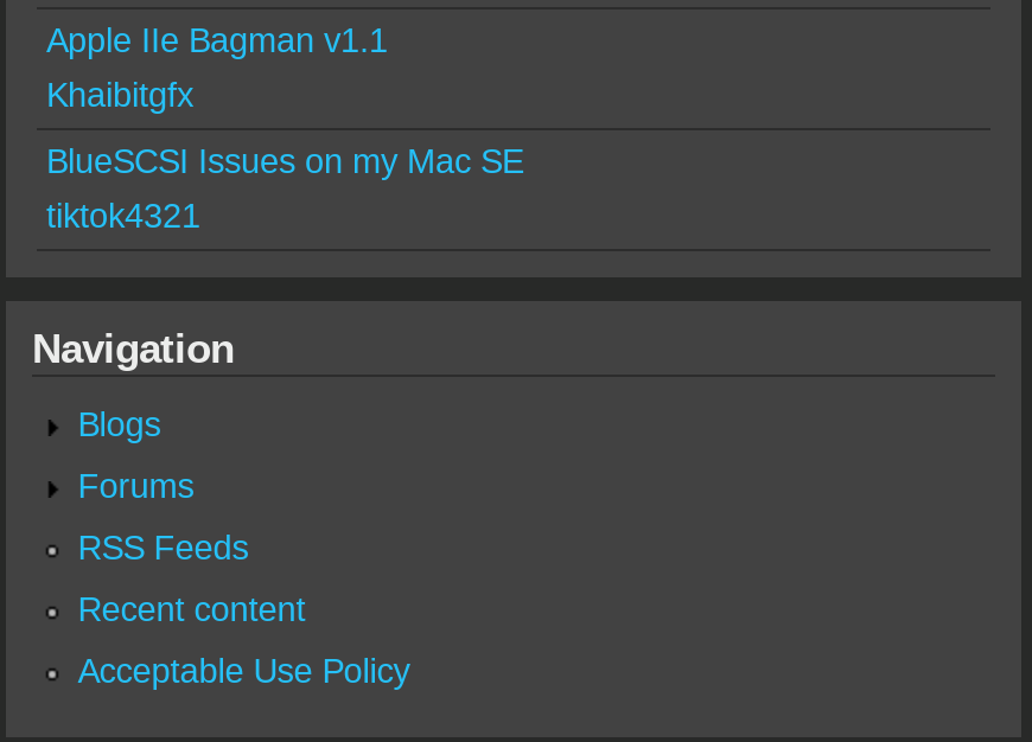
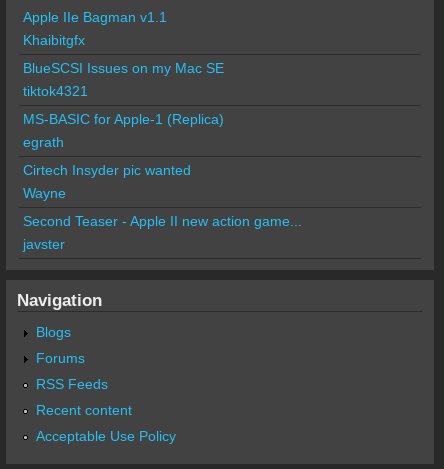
none -> [23,110,302,251] MS-BASIC for Apple-1 (Replica) | egrath | Cirtech Insyder pic wanted | Wayne | Second Teaser - Apple II new action game... | javster

